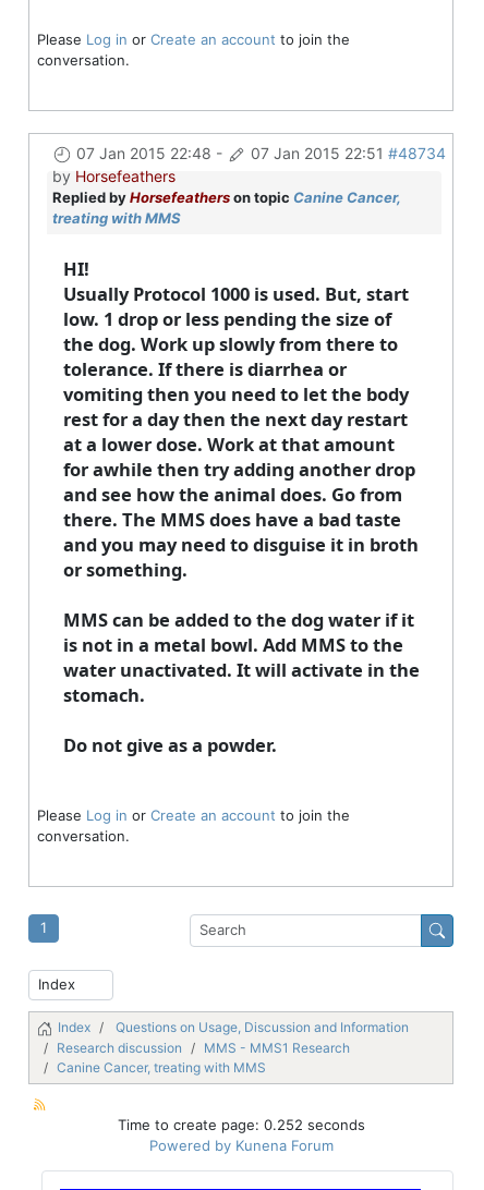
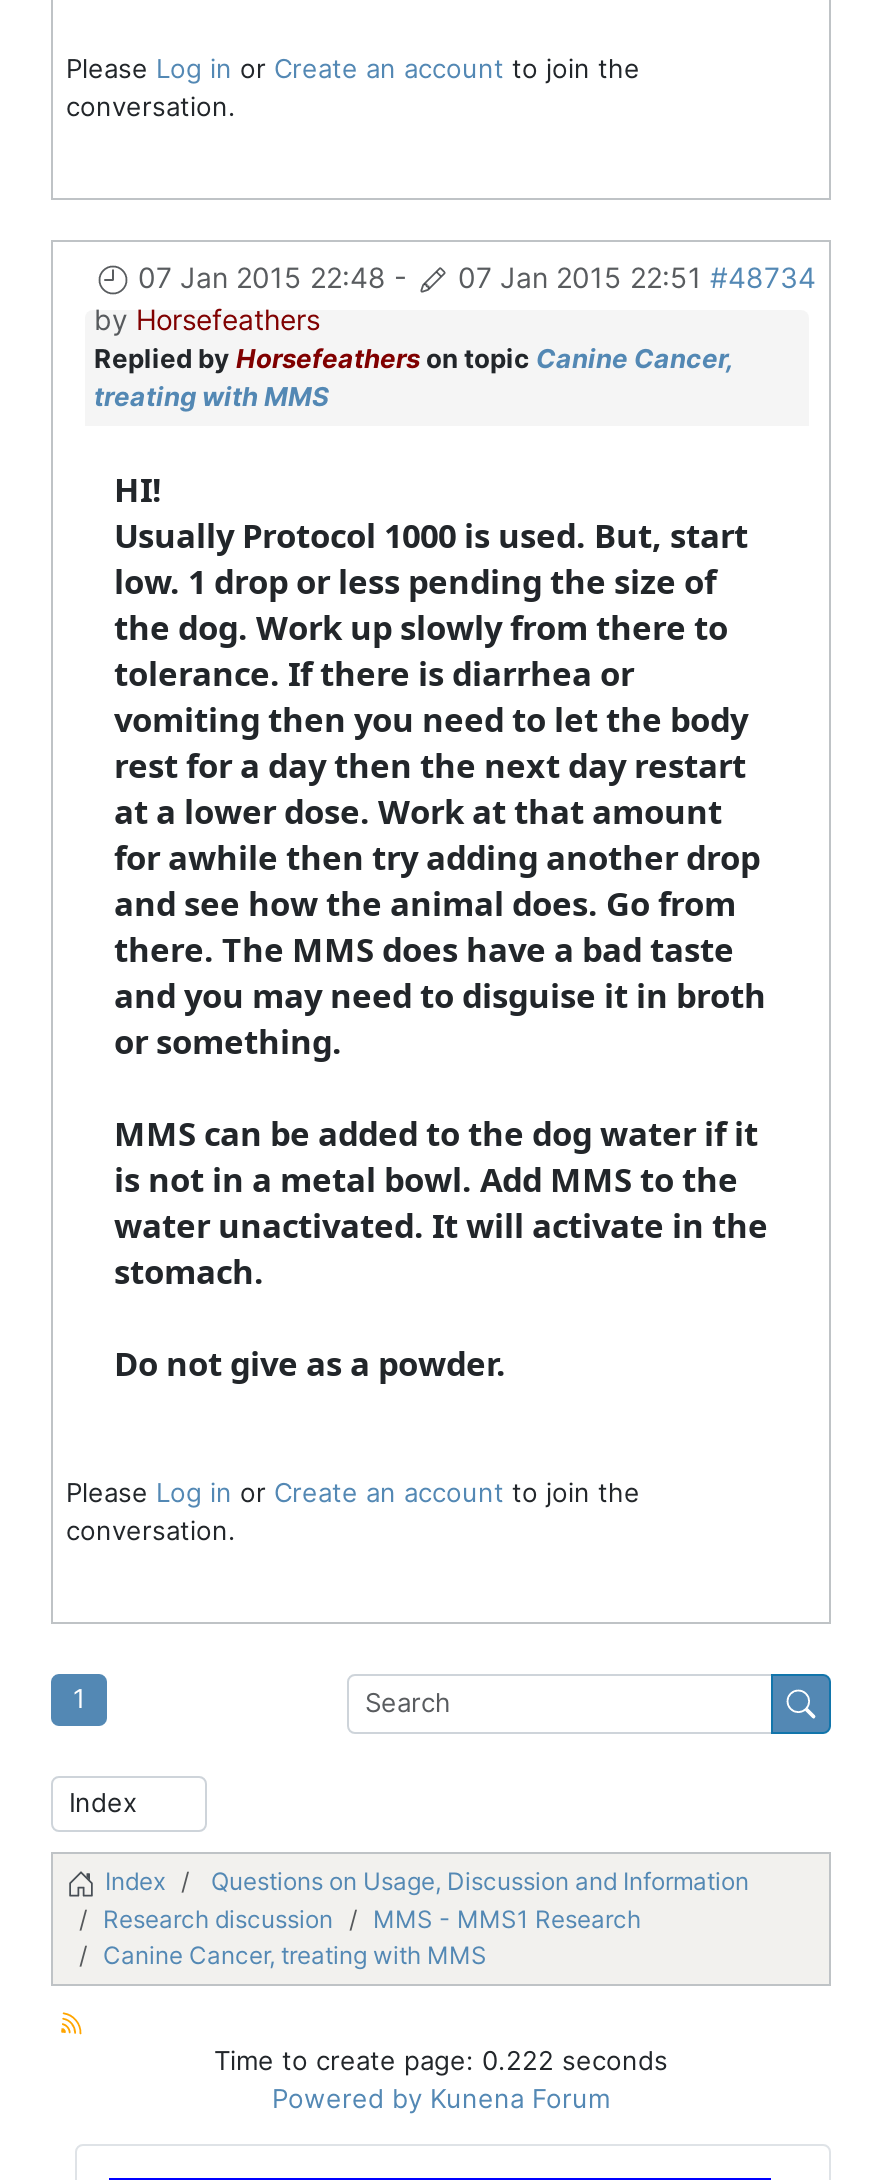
[117,1116,365,1133] Time to create page: 0.252 seconds -> [214,2043,668,2075] Time to create page: 0.222 seconds

